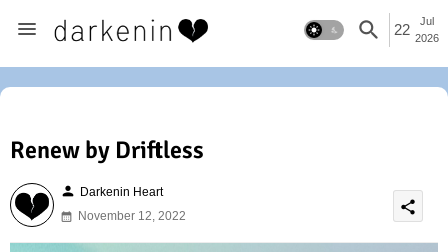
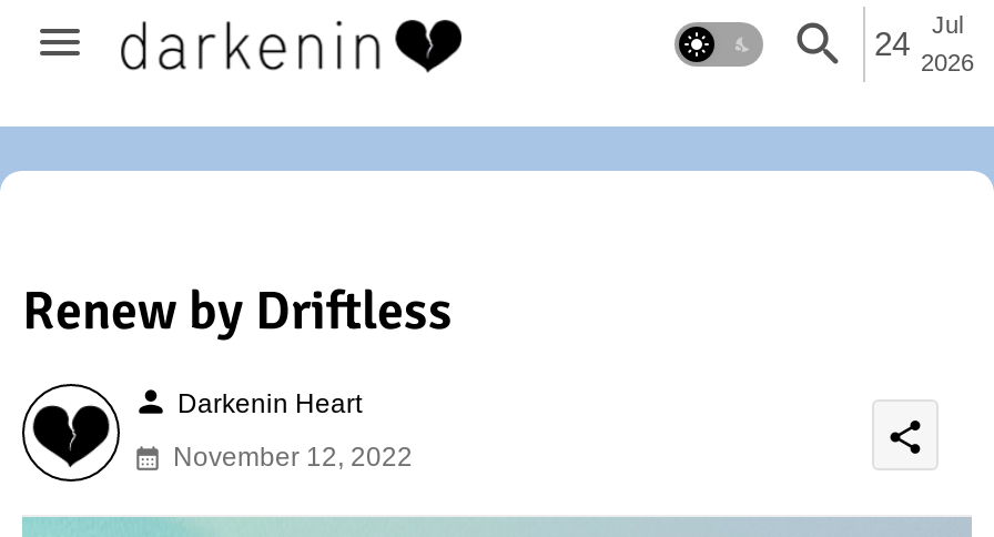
[394,21,439,43] 22 2026 -> [874,24,974,74] 24 2026

